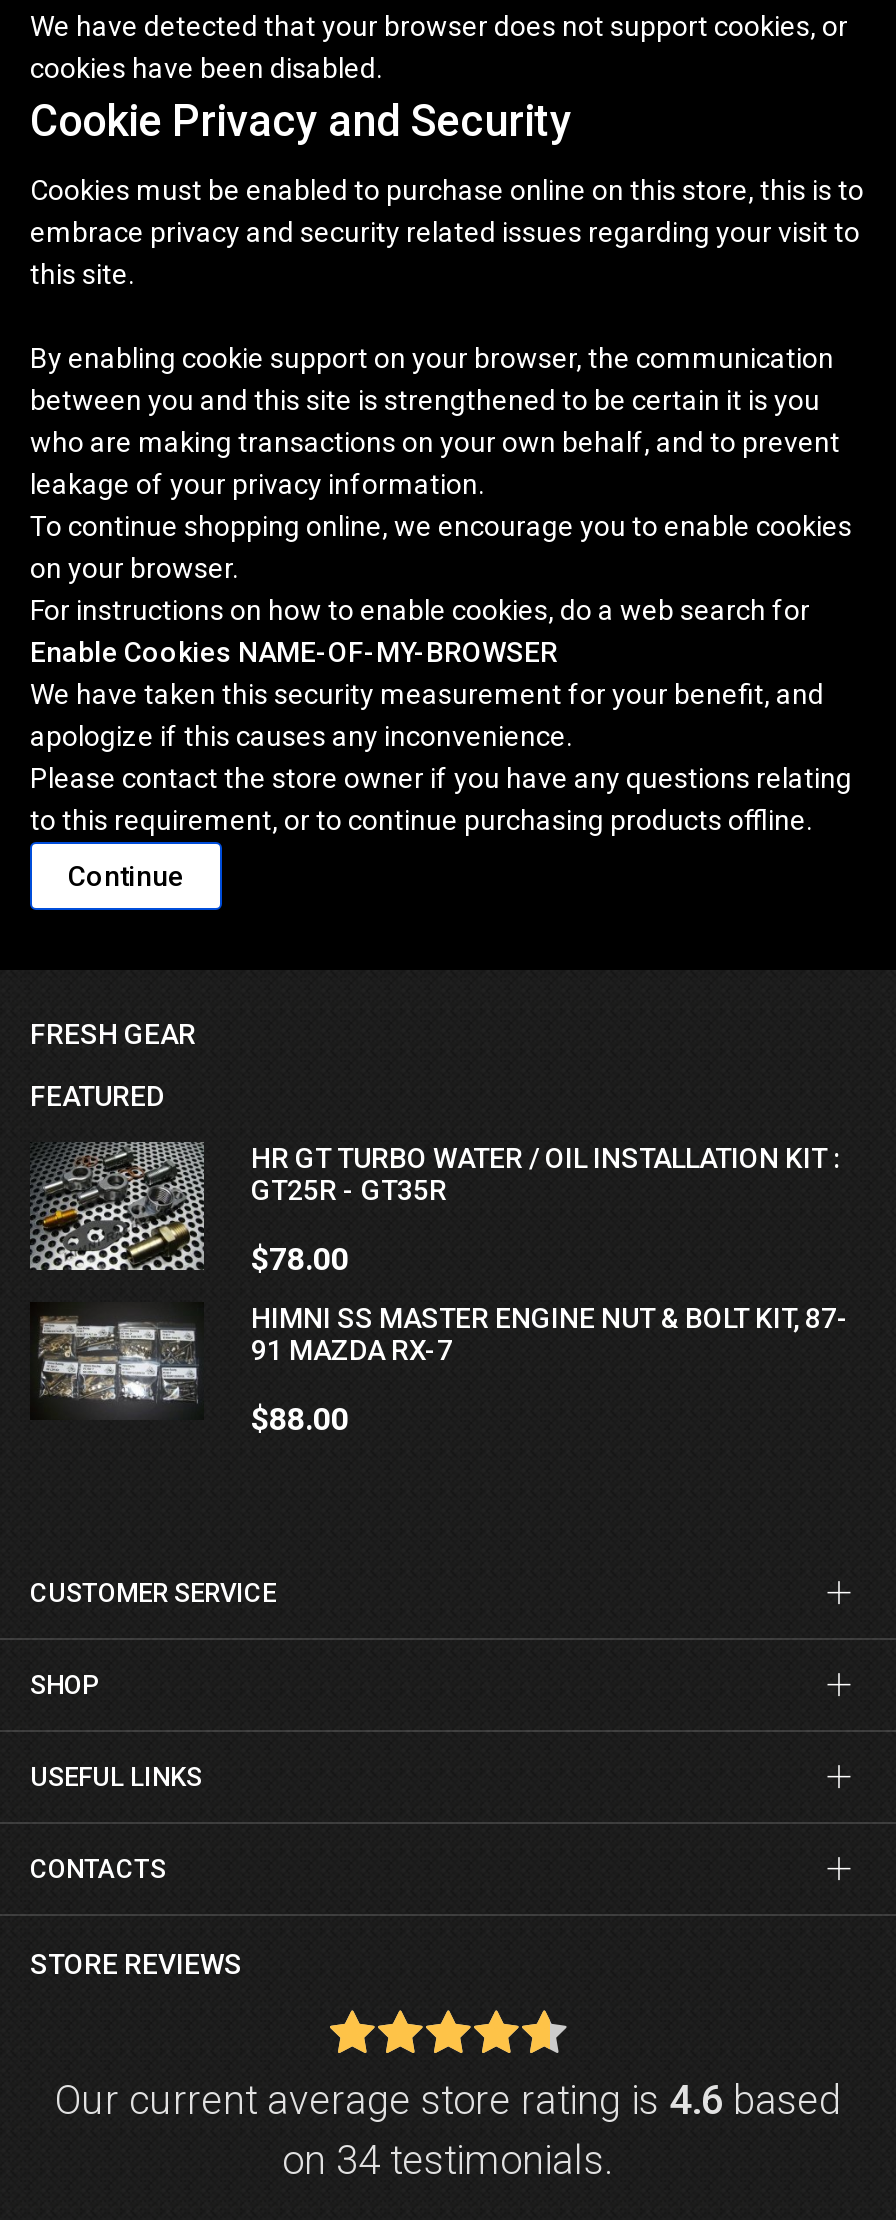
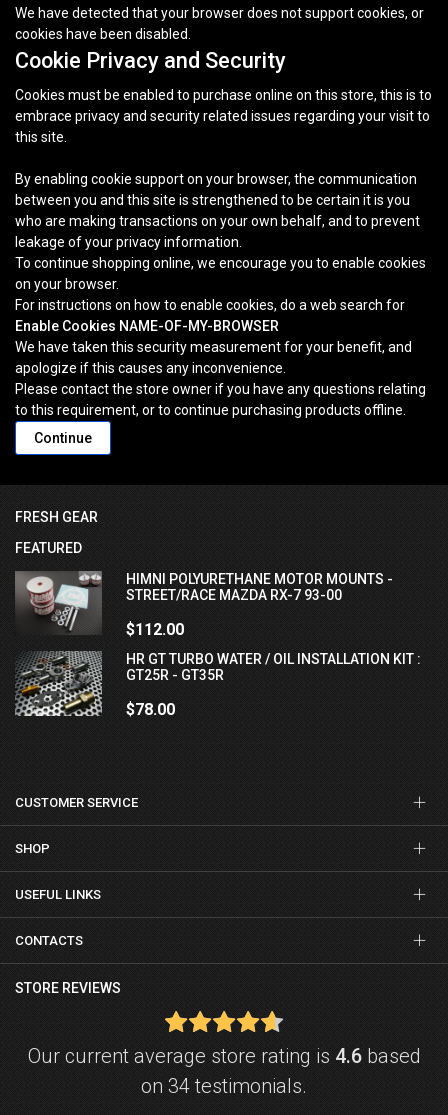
none -> [15,571,392,639] [image] | HIMNI POLYURETHANE MOTOR MOUNTS - | STREET/RACE MAZDA RX-7 93-00 | $112.00
moved [251,1142,841,1278] -> [125,651,420,719]: HR GT TURBO WATER / OIL INSTALLATION KIT : | GT25R - GT35R | $78.00
[40,1302,849,1438] [image] | HIMNI SS MASTER ENGINE NUT & BOLT KIT, 87- | 91 MAZDA RX-7 | $88.00 -> none

